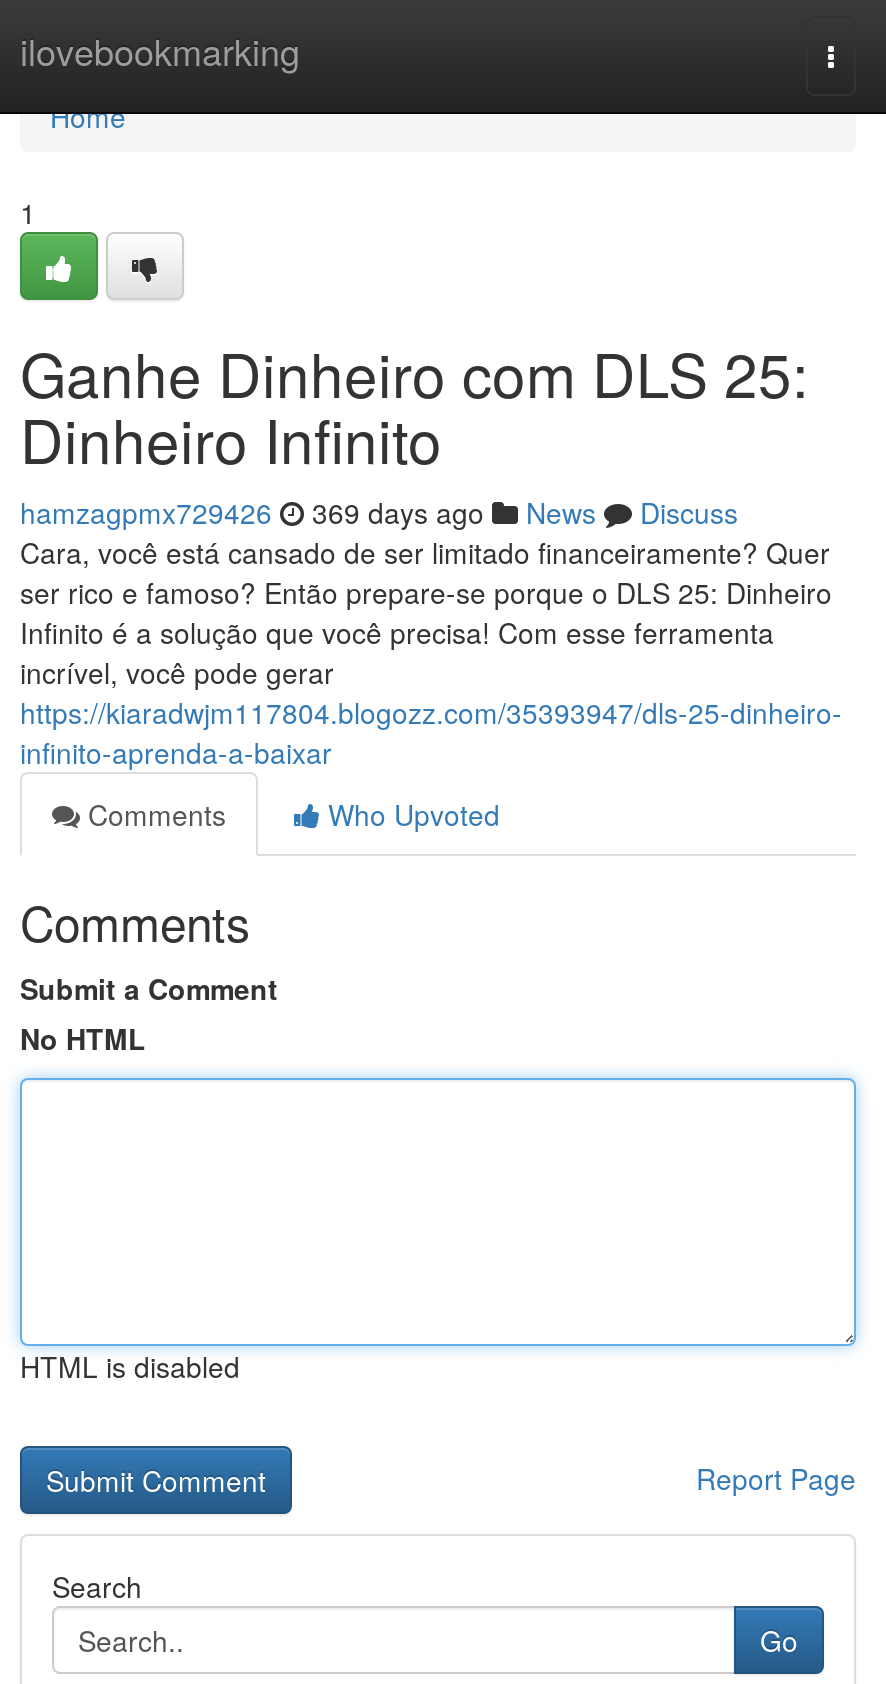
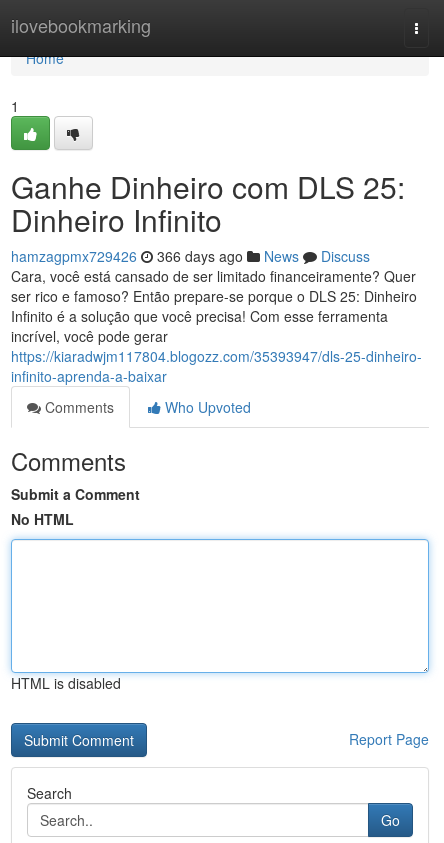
[20,492,738,532] hamzagpmx729426 369 days ago News Discuss -> [11,246,370,266] hamzagpmx729426 366 days ago News Discuss

